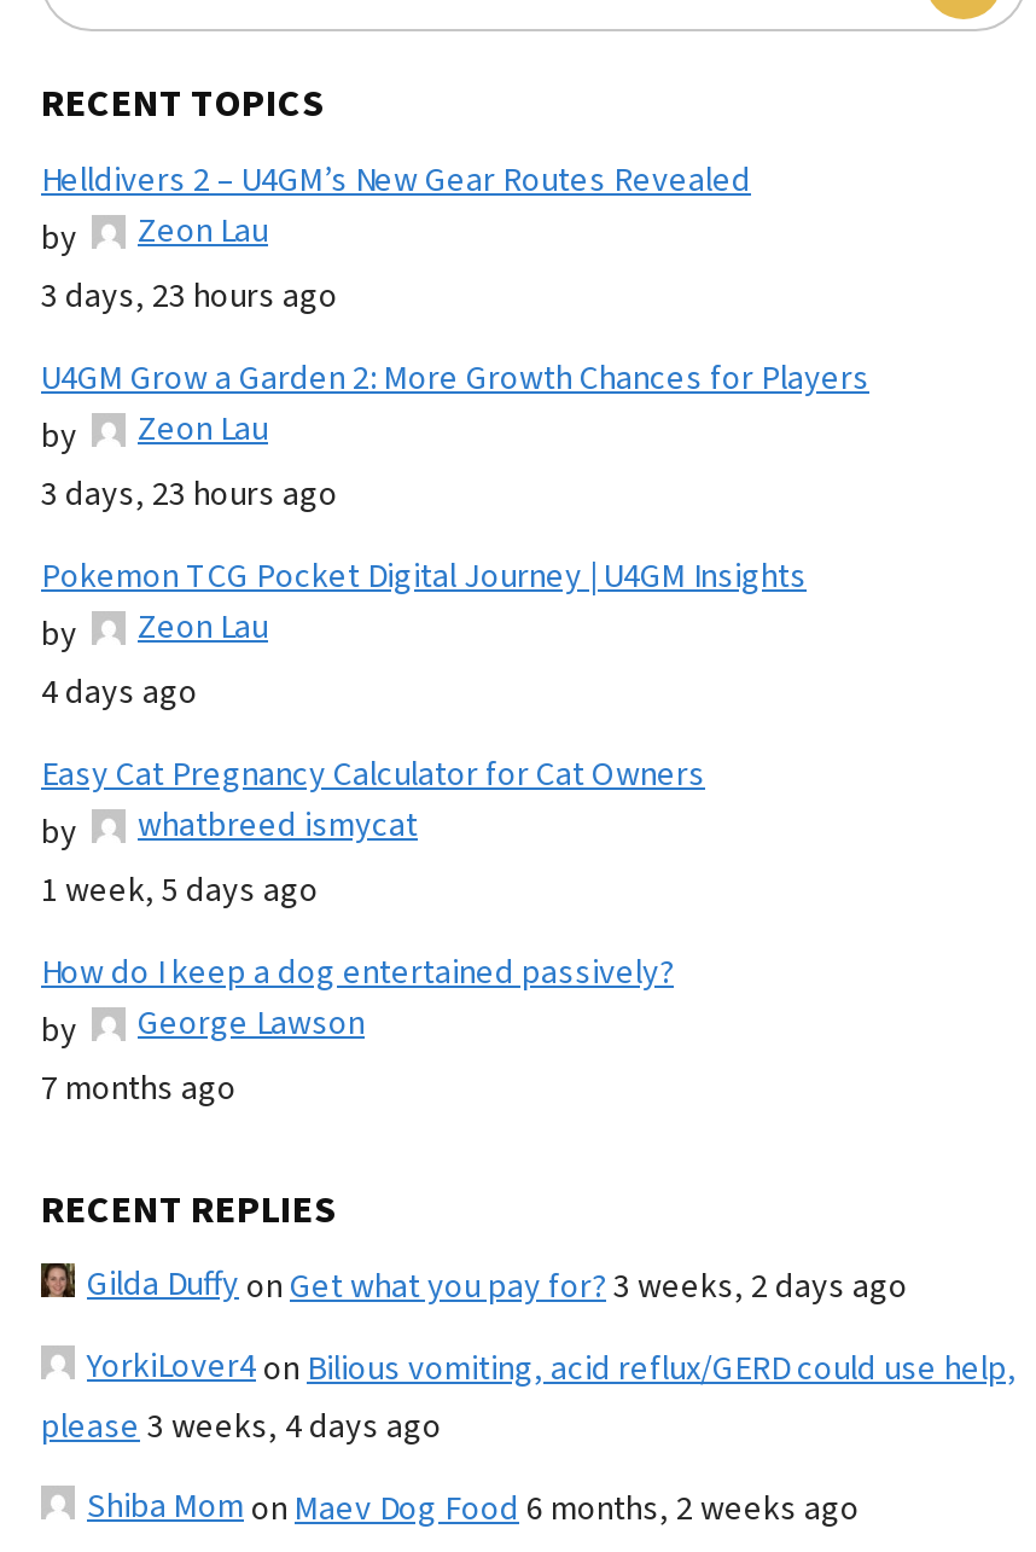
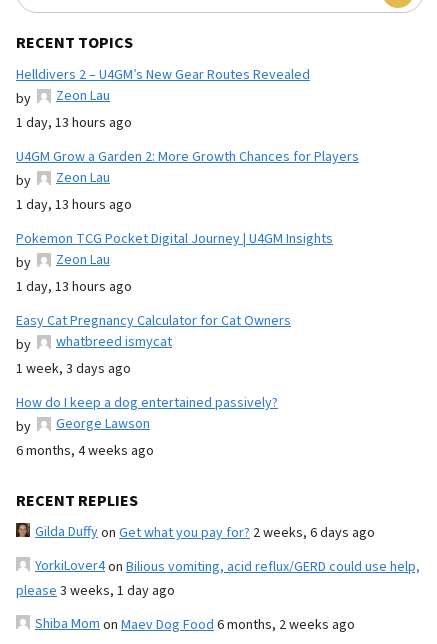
[41,272,338,321] 3 days, 23 hours ago -> [16,113,132,133] 1 day, 13 hours ago
[41,470,338,519] 3 days, 23 hours ago -> [16,195,132,215] 1 day, 13 hours ago
[41,668,198,717] 4 days ago -> [16,277,132,297] 1 day, 13 hours ago
[41,866,319,915] 1 week, 5 days ago -> [16,359,131,379] 1 week, 3 days ago
[41,1065,237,1113] 7 months ago -> [16,441,154,461] 6 months, 4 weeks ago
[87,1260,908,1311] Gilda Duffyon Get what you pay for? 3 weeks, 2 days ago -> [35,522,375,543] Gilda Duffyon Get what you pay for? 2 weeks, 6 days ago
[41,1403,442,1451] please 3 weeks, 4 days ago -> [16,581,175,601] please 3 weeks, 1 day ago

